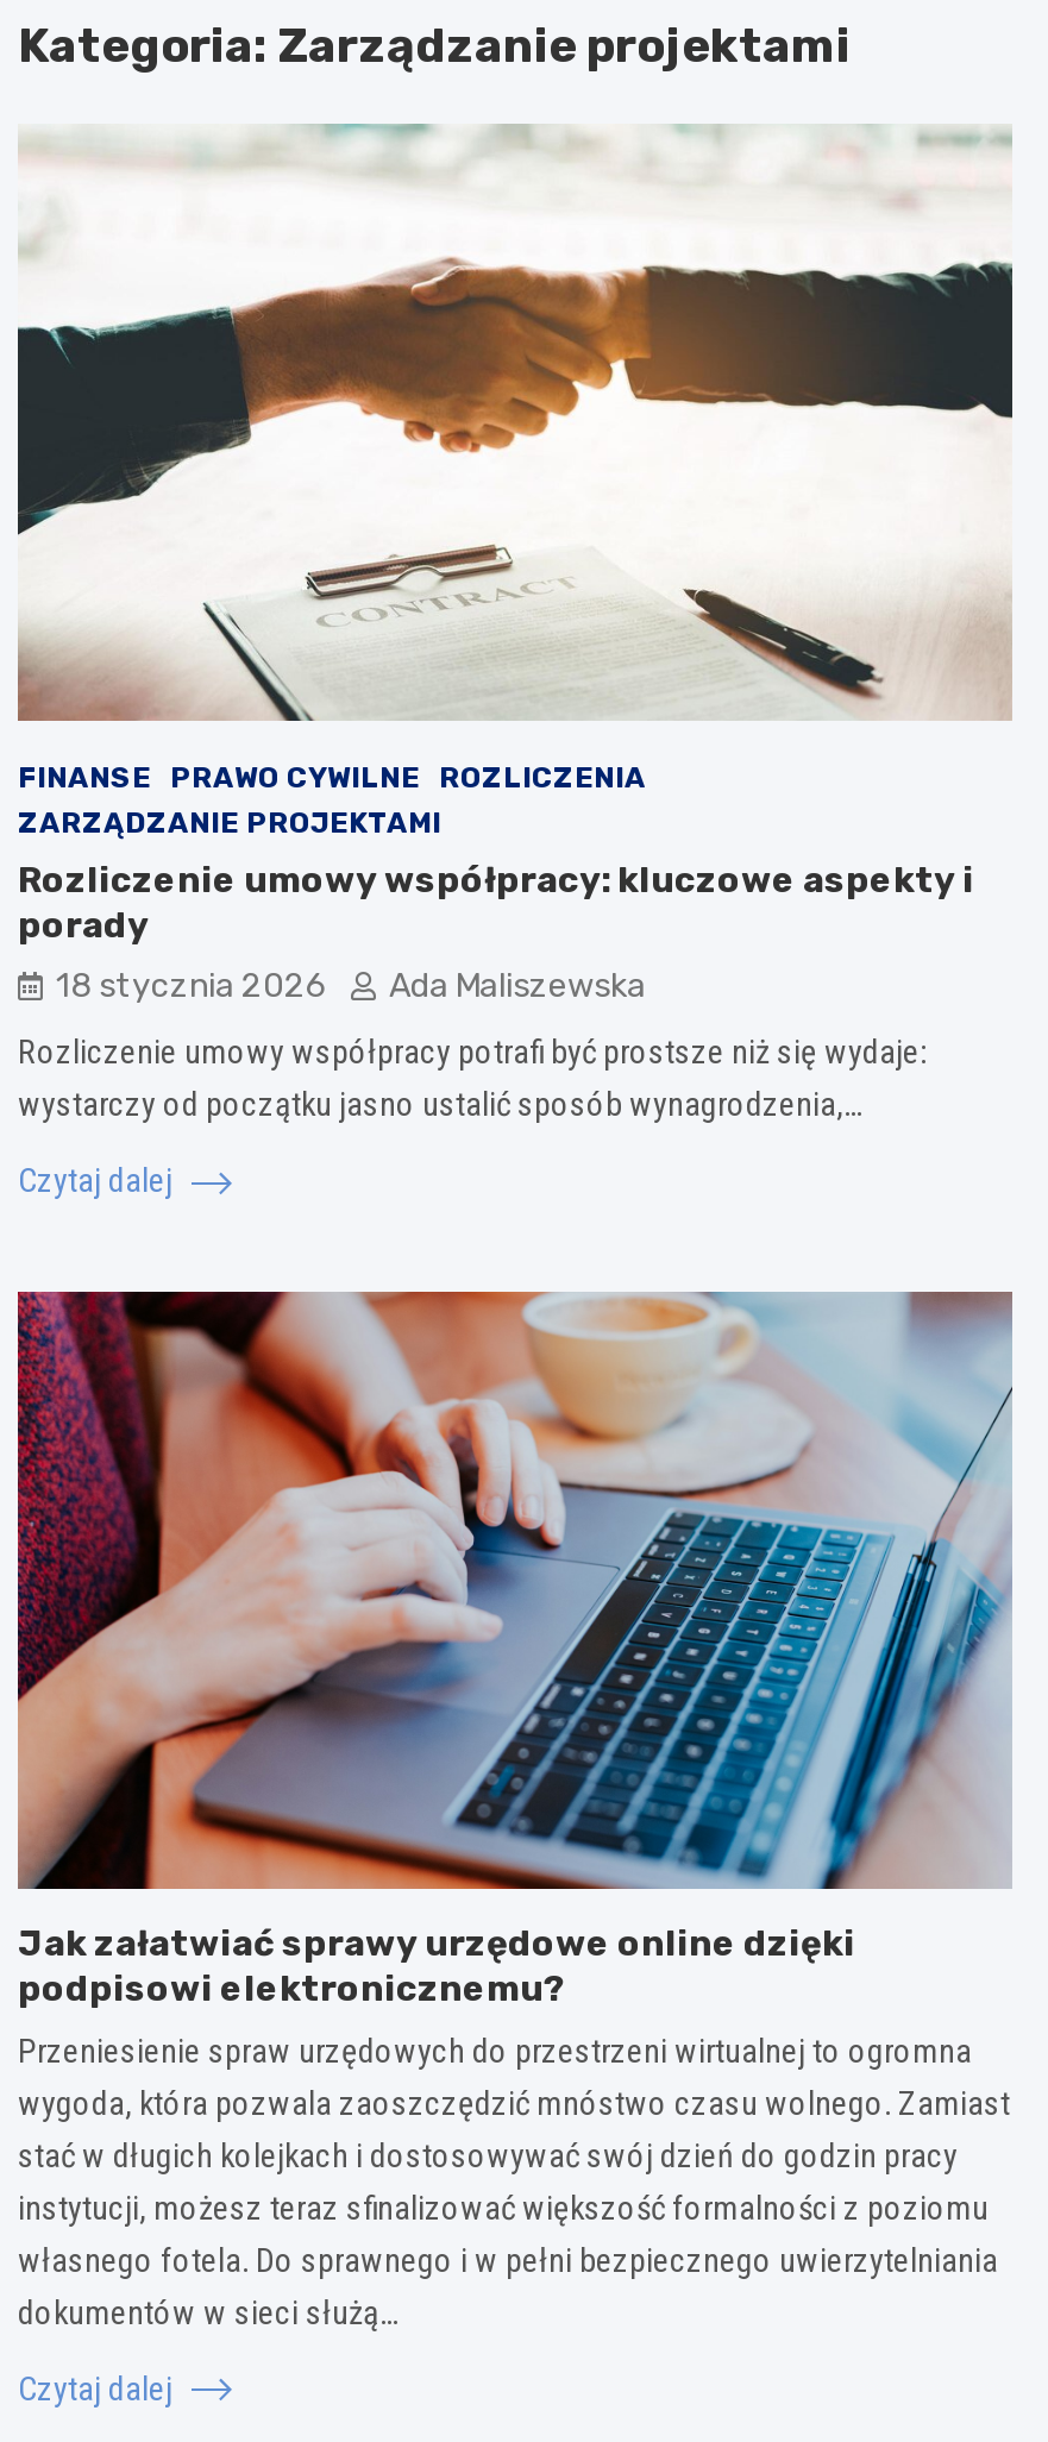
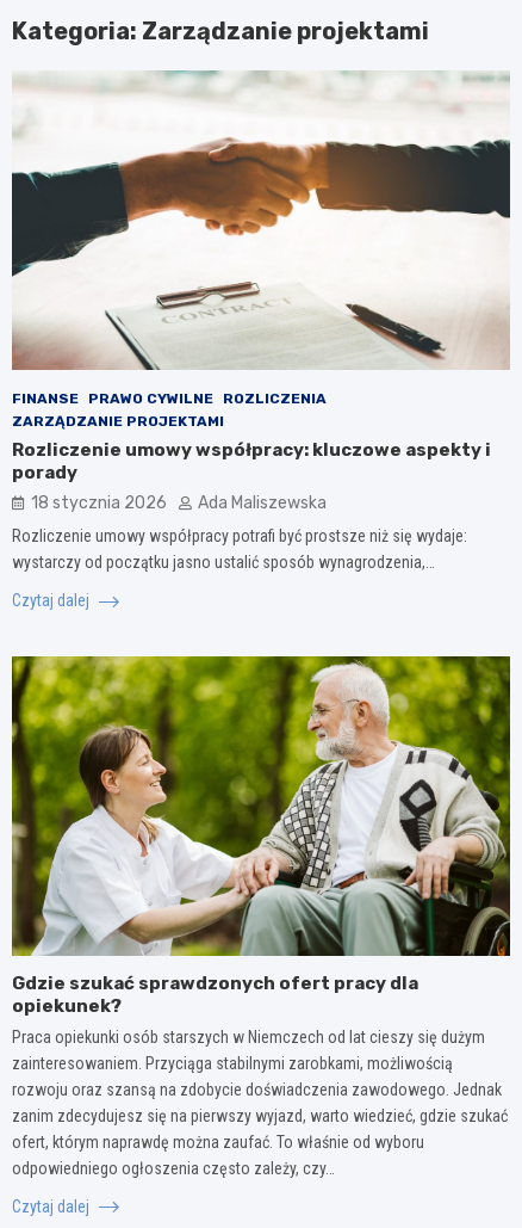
[15,1289,1015,2009] [image] | Jak załatwiać sprawy urzędowe online dzięki | podpisowi elektronicznemu? -> [11,655,511,1016] [image] | Gdzie szukać sprawdzonych ofert pracy dla | opiekunek?
[18,2031,1010,2330] Przeniesienie spraw urzędowych do przestrzeni wirtualnej to ogromna | wygoda, która pozwala zaoszczędzić mnóstwo czasu wolnego. Zamiast | stać w długich kolejkach i dostosowywać swój dzień do godzin pracy | instytucji, możesz teraz sfinalizować większość formalności z poziomu | własnego fotela. Do sprawnego i w pełni bezpiecznego uwierzytelniania | dokumentów w sieci służą… -> [12,1027,508,1177] Praca opiekunki osób starszych w Niemczech od lat cieszy się dużym | zainteresowaniem. Przyciąga stabilnymi zarobkami, możliwością | rozwoju oraz szansą na zdobycie doświadczenia zawodowego. Jednak | zanim zdecydujesz się na pierwszy wyjazd, warto wiedzieć, gdzie szukać | ofert, którym naprawdę można zaufać. To właśnie od wyboru | odpowiedniego ogłoszenia często zależy, czy…

